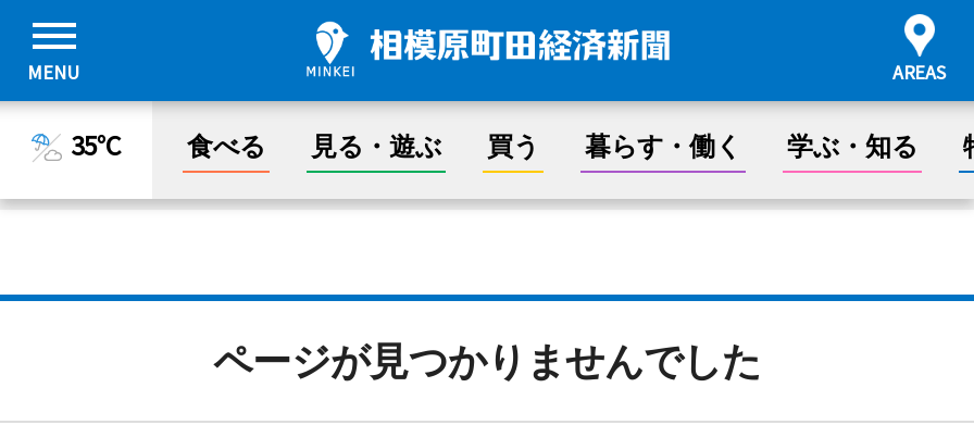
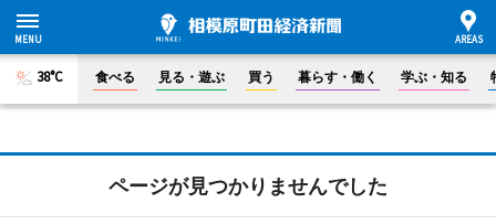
[71,128,123,165] 35°C -> [36,68,63,87] 38°C

